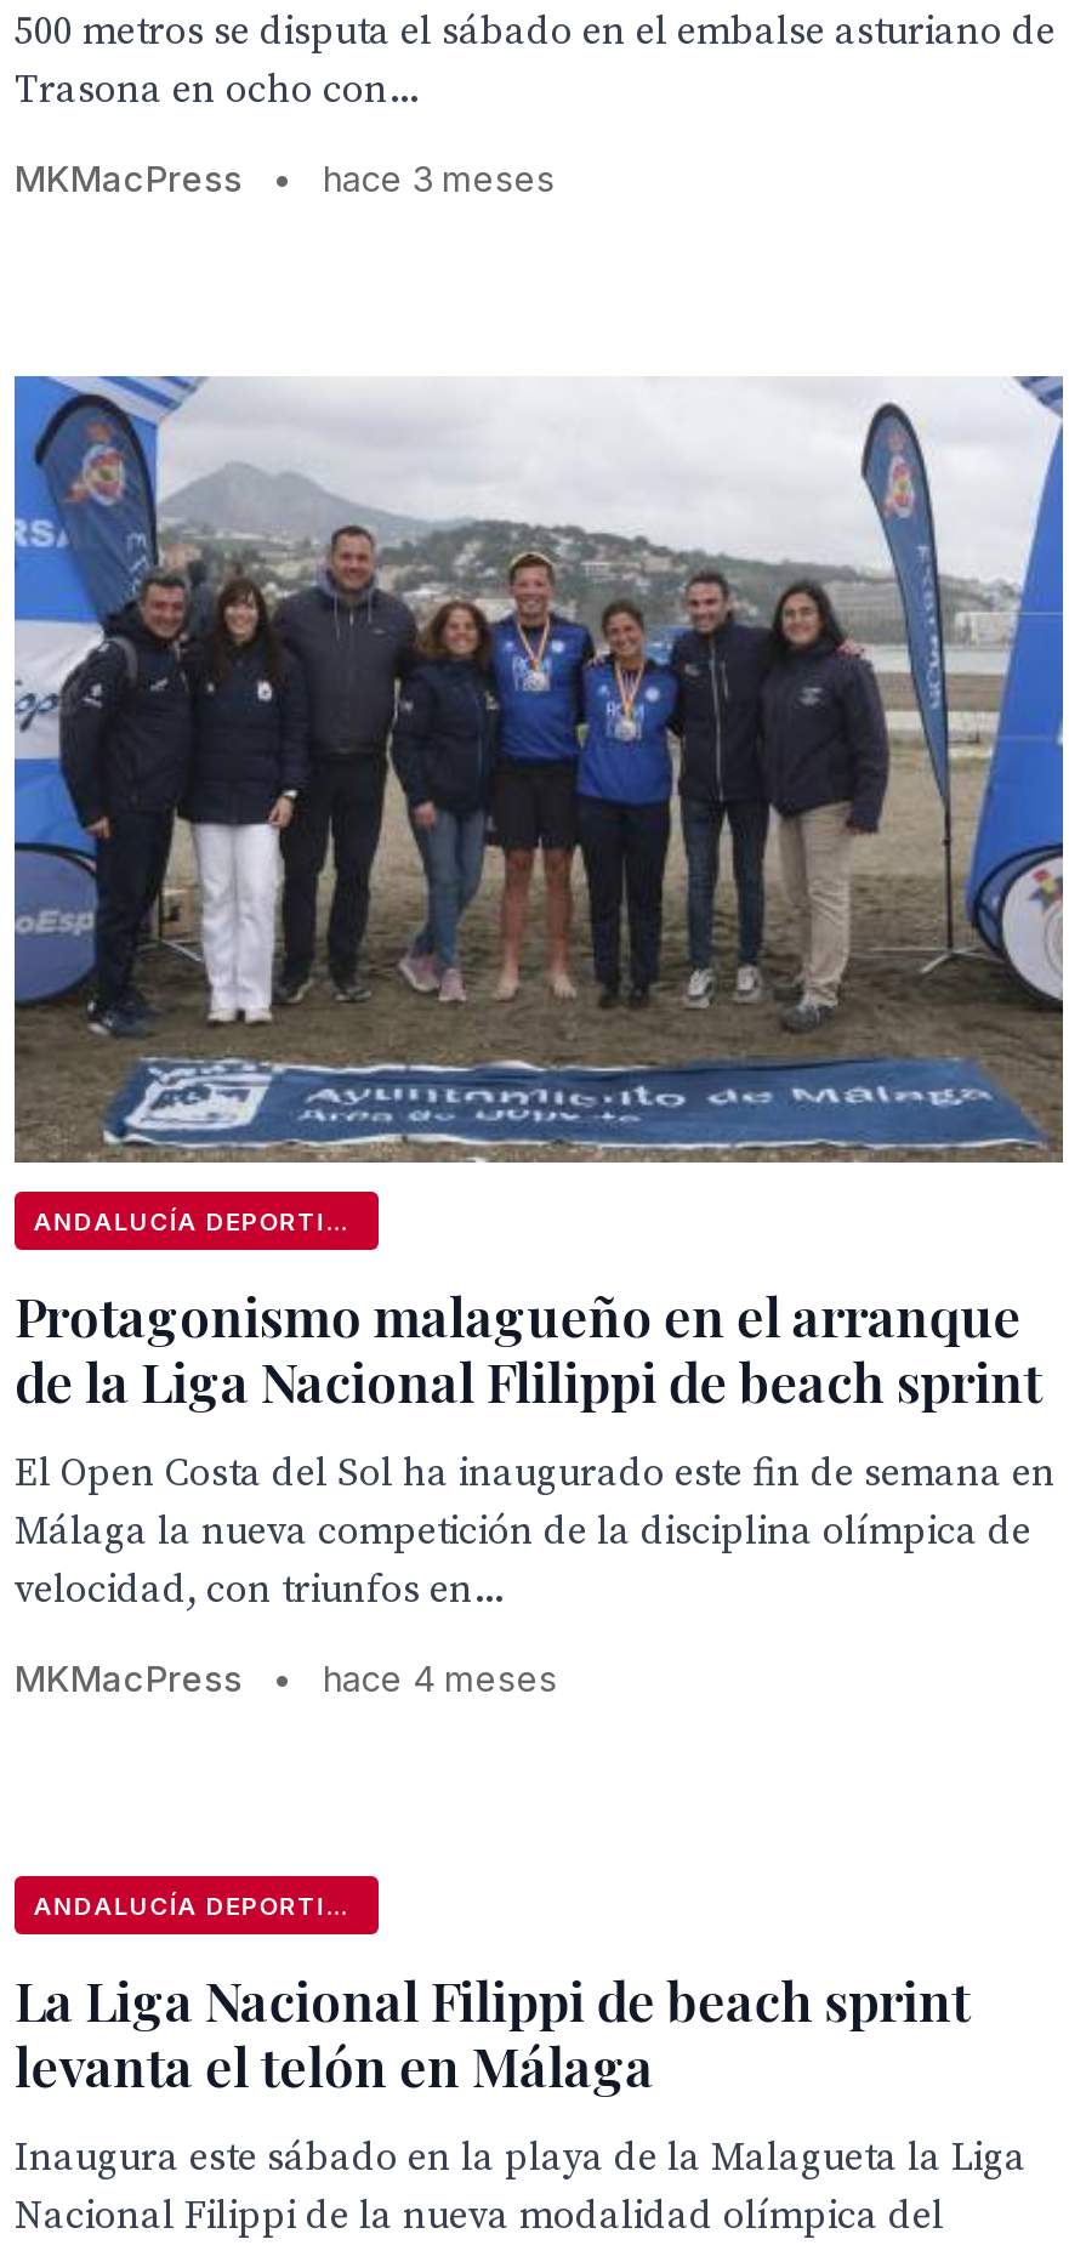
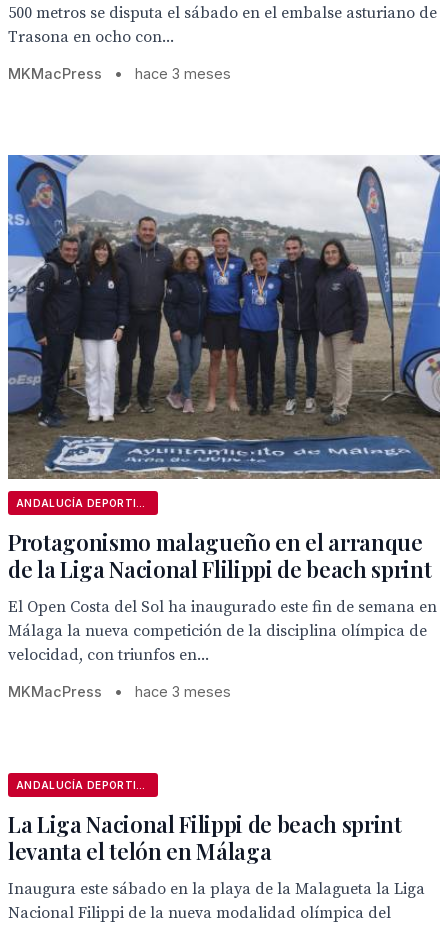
[323,1658,558,1699] hace 4 meses -> [135,683,231,700] hace 3 meses

